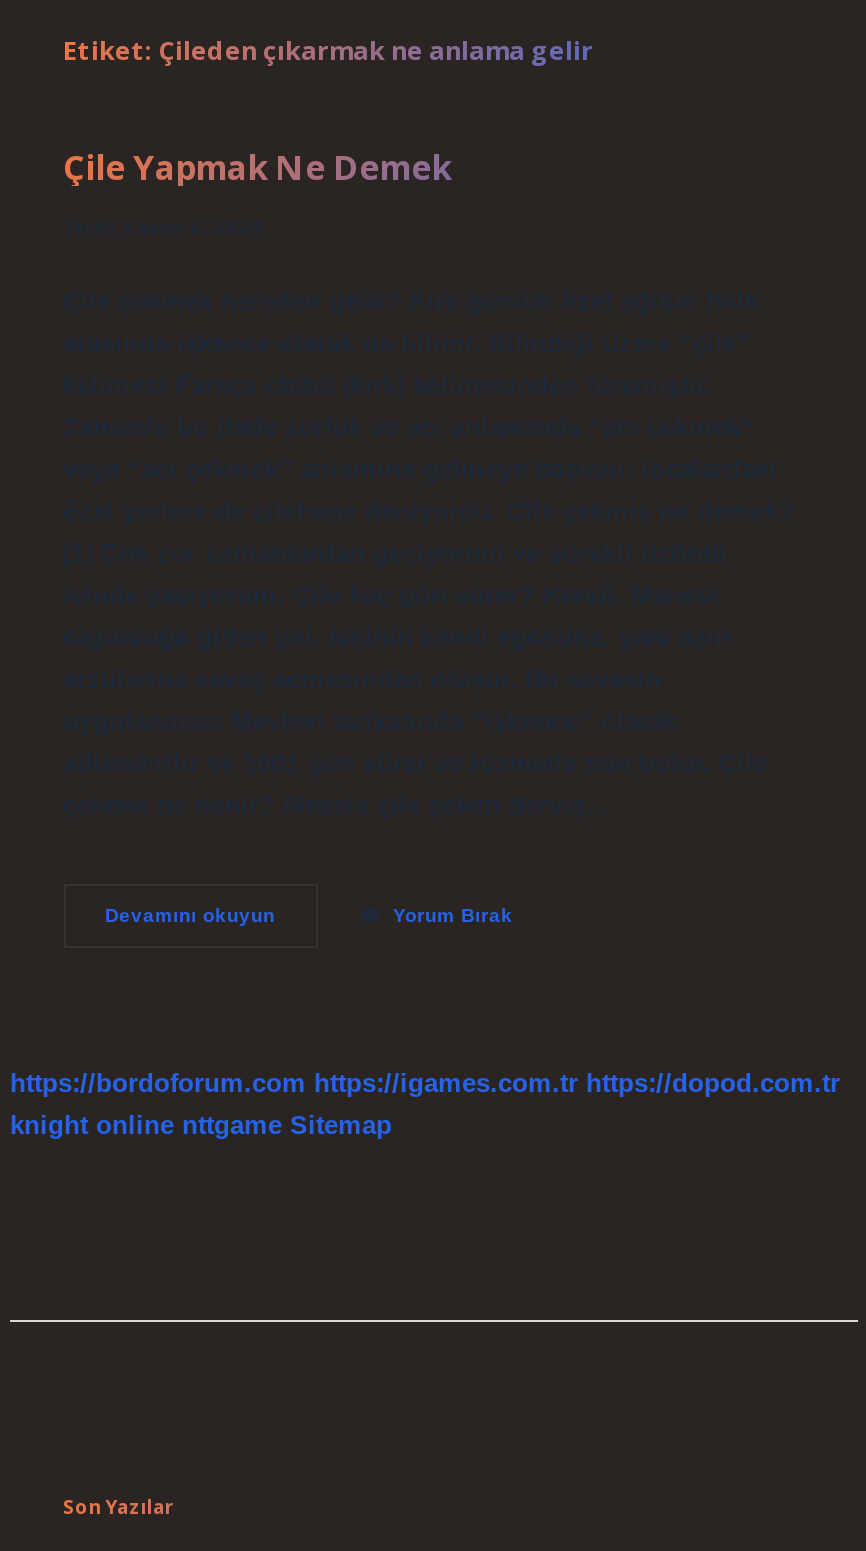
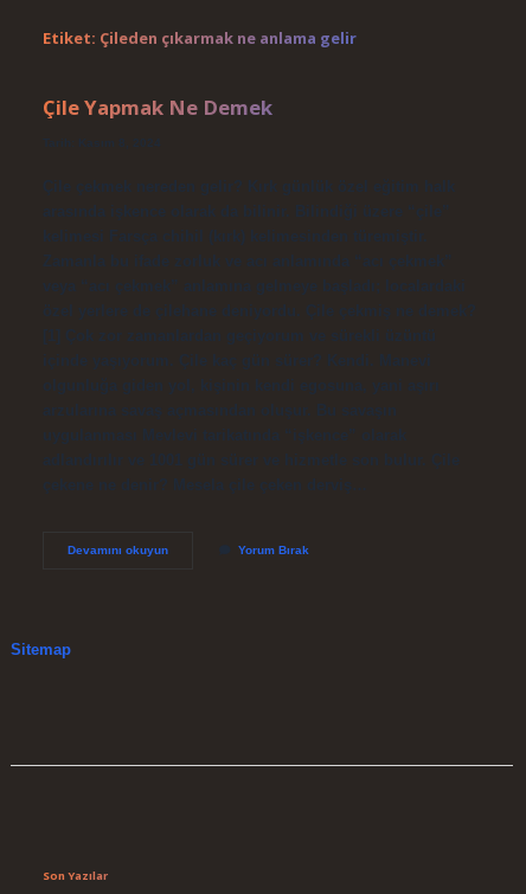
[10,1069,840,1141] https://bordoforum.com https://igames.com.tr https://dopod.com.tr | knight online nttgame Sitemap -> [11,641,71,659] Sitemap

